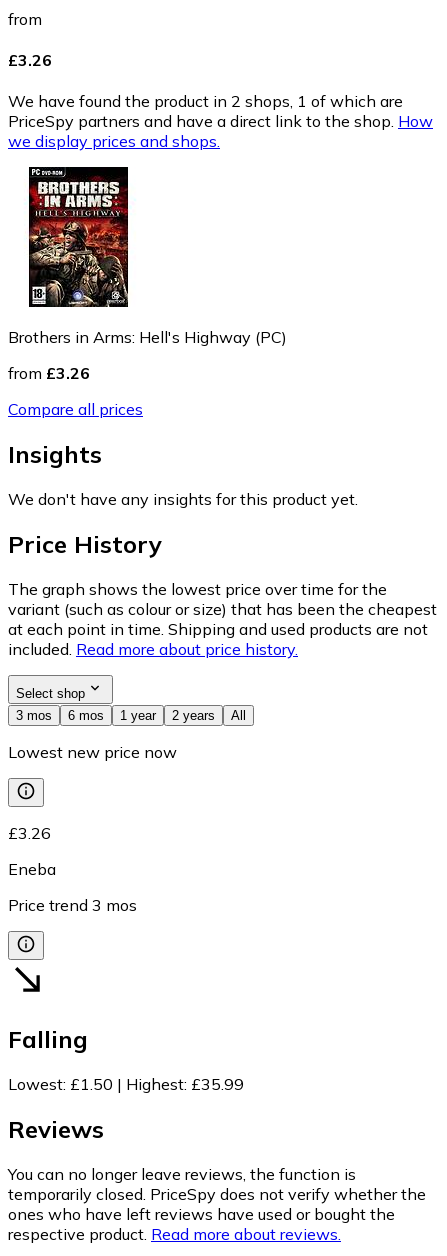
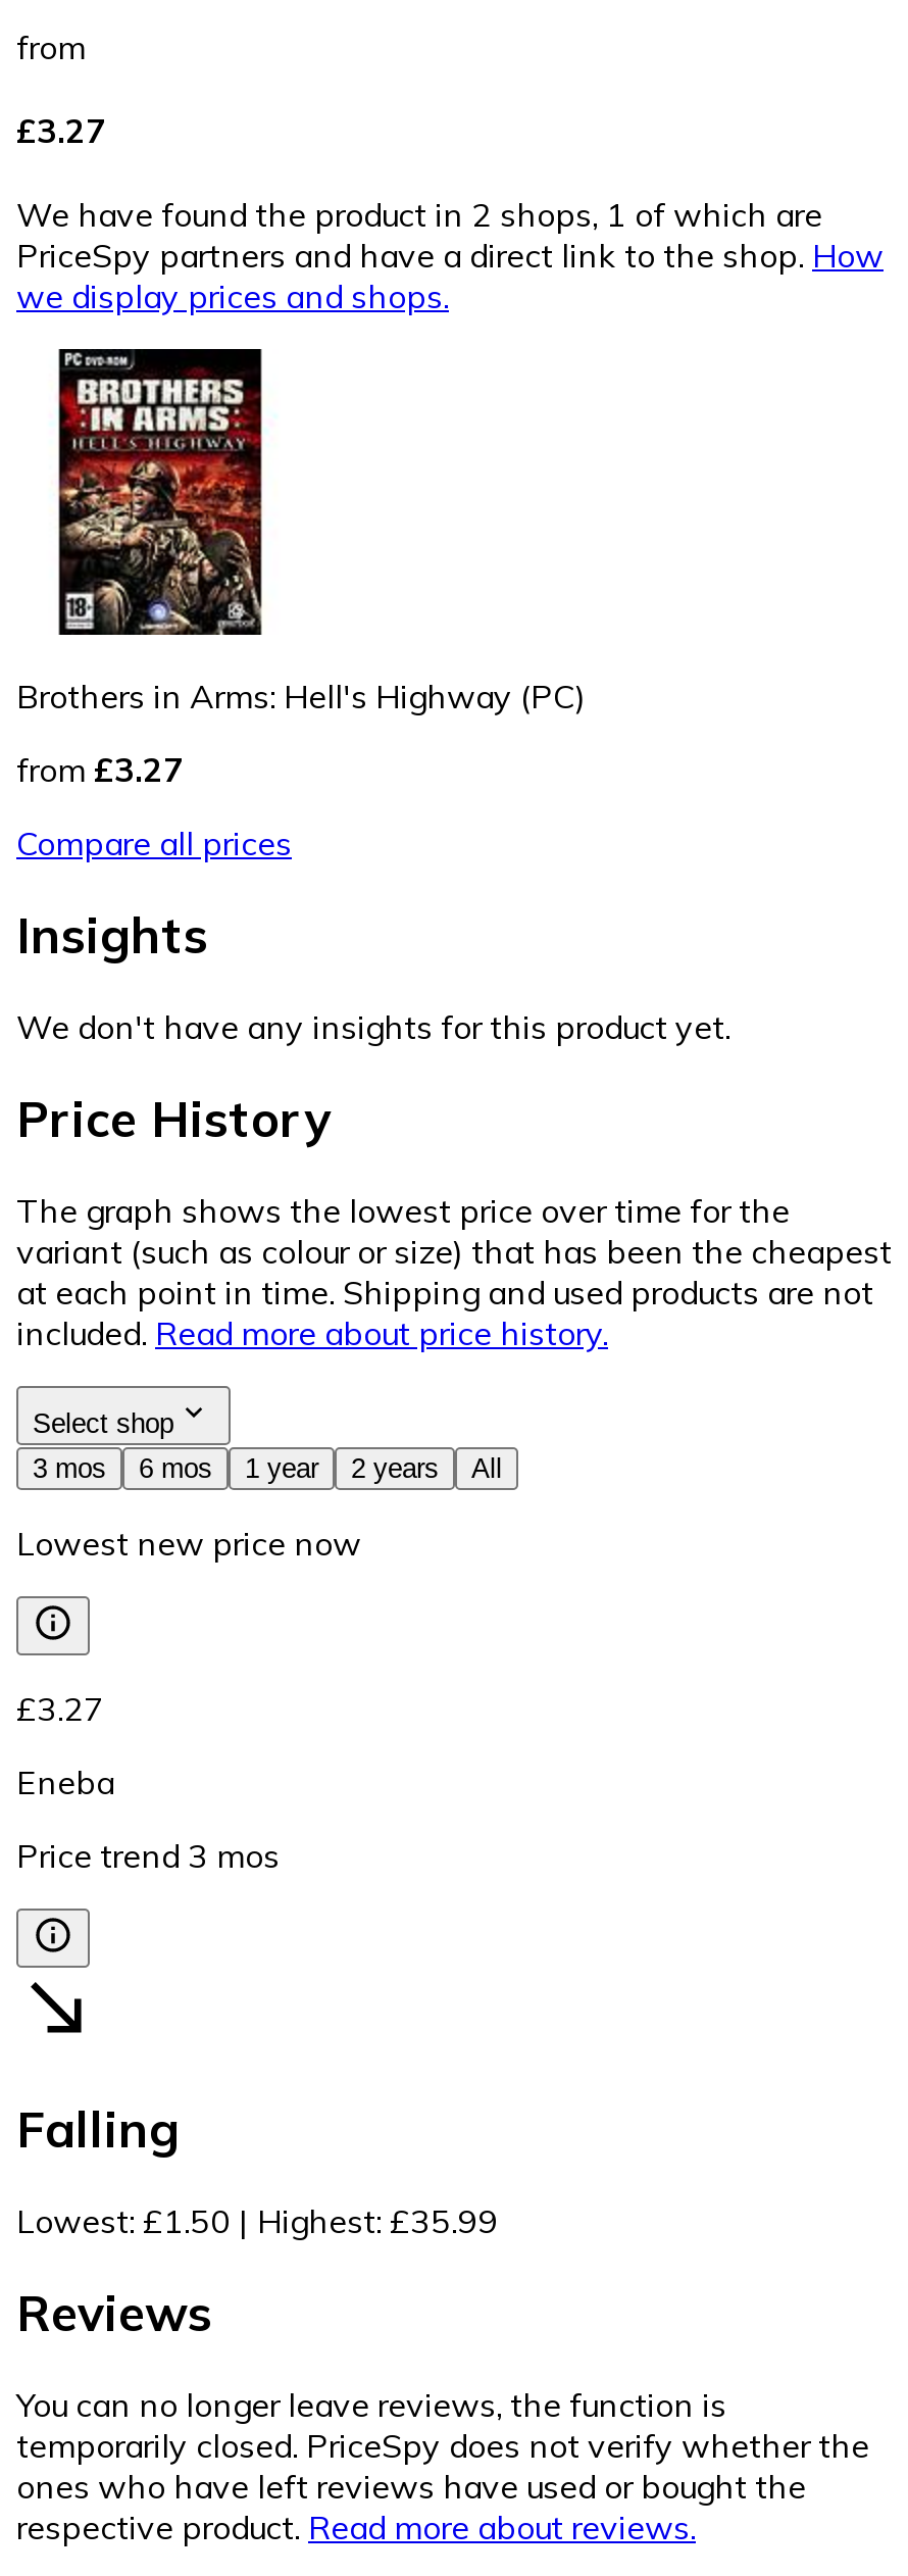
[8,50,52,70] £3.26 -> [16,110,106,151] £3.27
[8,363,90,383] from £3.26 -> [16,750,184,791] from £3.27
[8,823,51,843] £3.26 -> [16,1688,104,1729] £3.27

